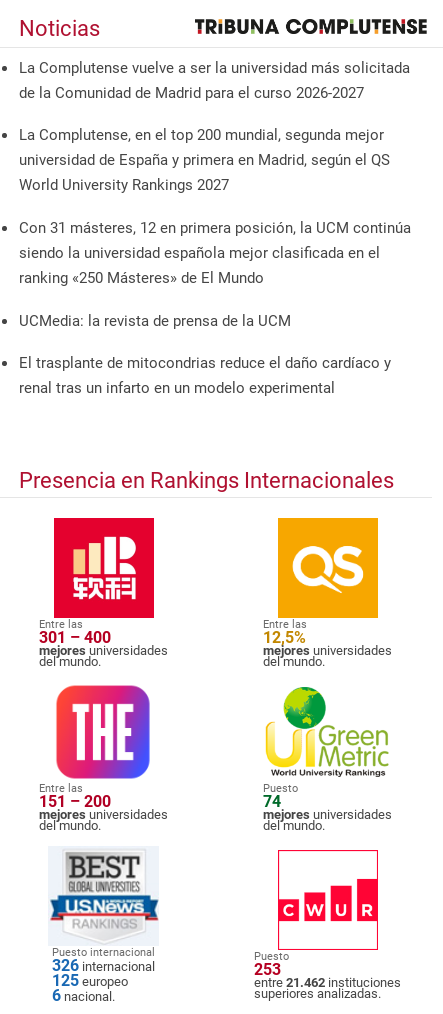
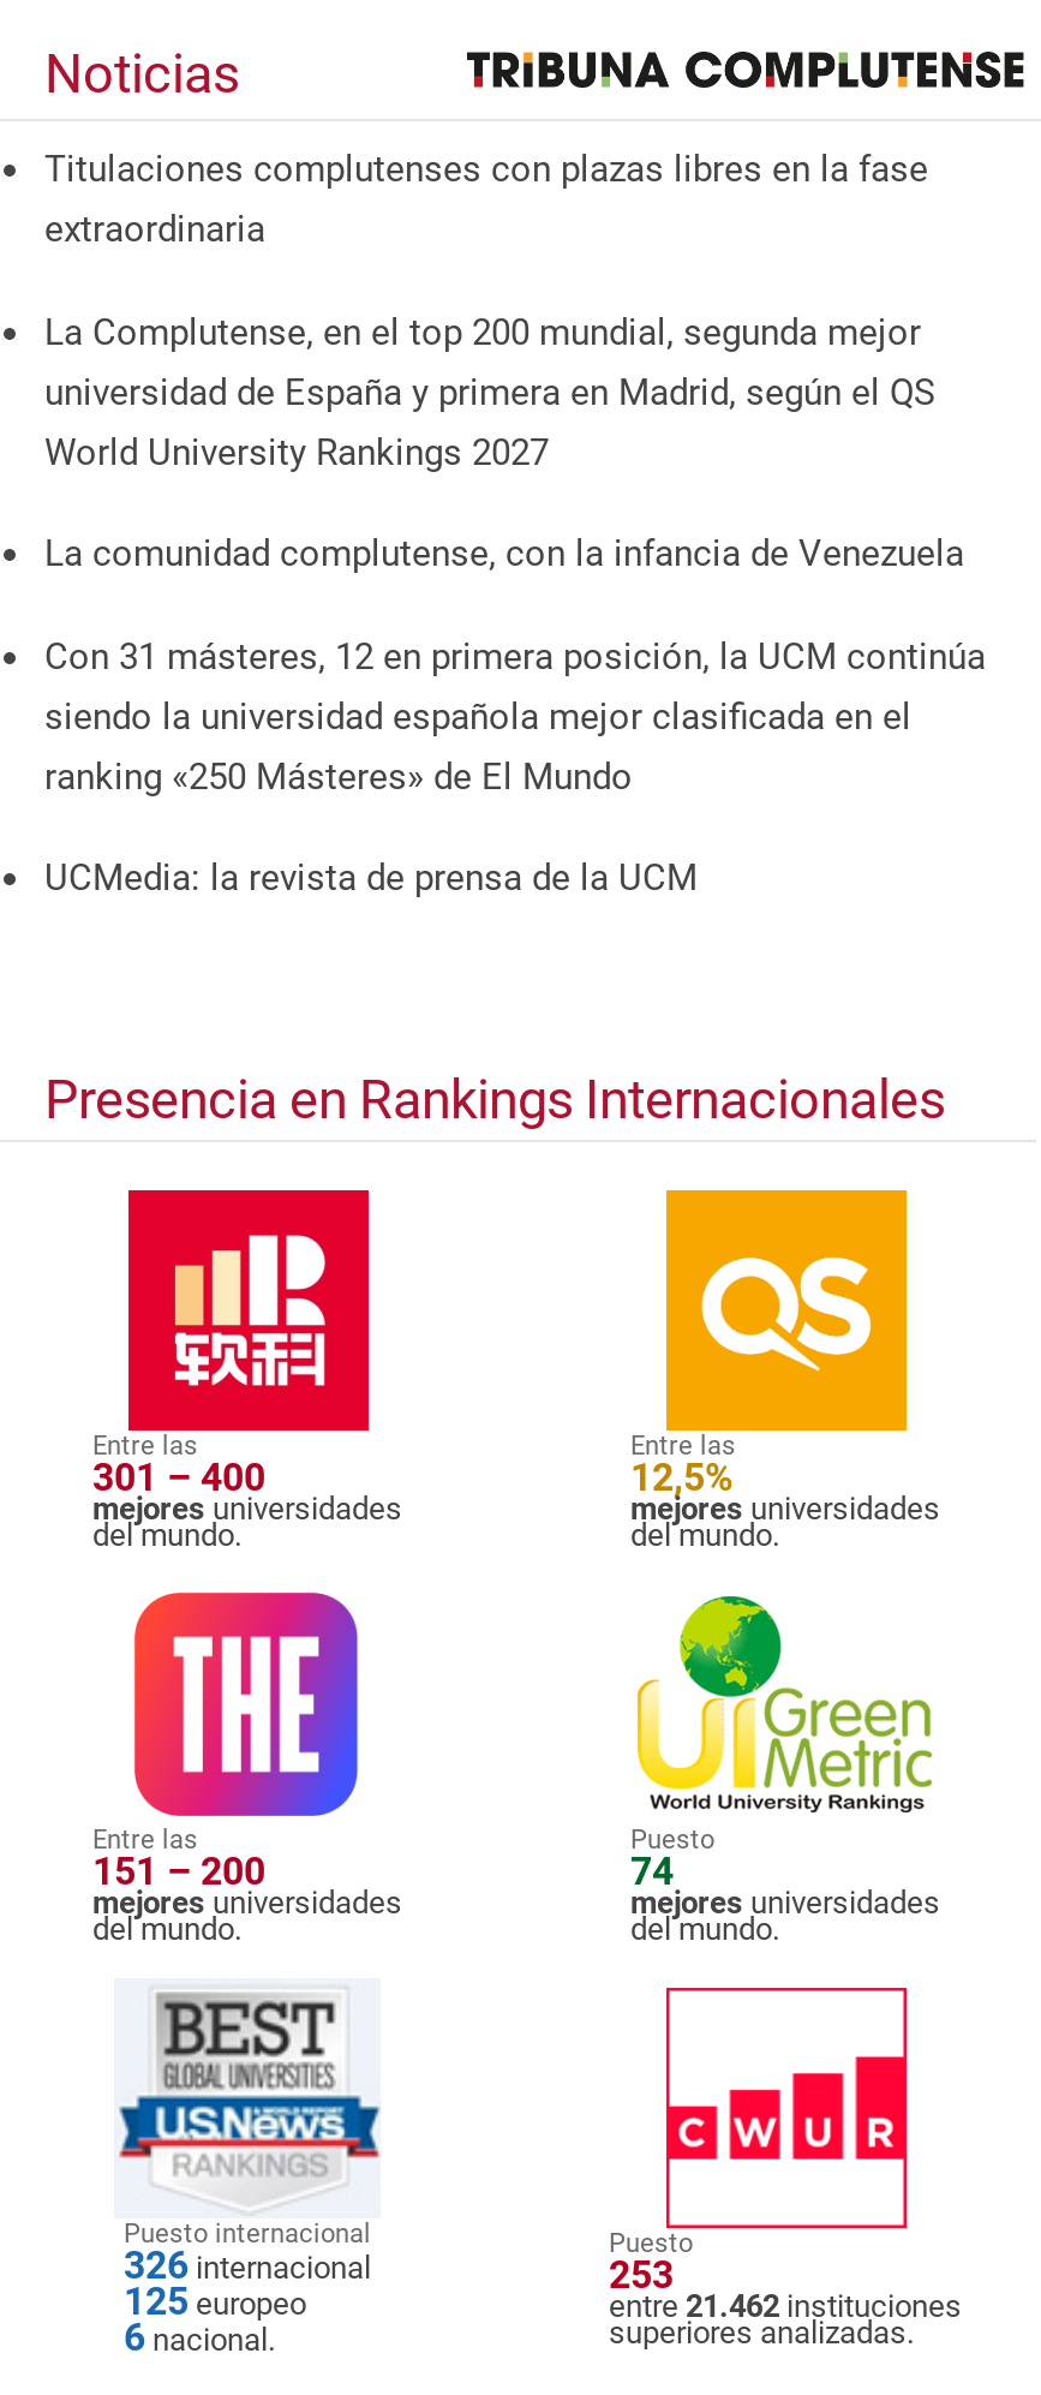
[19,59,410,102] La Complutense vuelve a ser la universidad más solicitada | de la Comunidad de Madrid para el curso 2026-2027 -> [44,147,928,251] Titulaciones complutenses con plazas libres en la fase | extraordinaria
none -> [44,532,964,575] La comunidad complutense, con la infancia de Venezuela
moved [19,219,411,330] -> [44,634,986,900]: Con 31 másteres, 12 en primera posición, la UCM continúa | siendo la universidad española mejor clasificada en el | ranking «250 Másteres» de El Mundo | UCMedia: la revista de prensa de la UCM
[19,354,391,397] El trasplante de mitocondrias reduce el daño cardíaco y | renal tras un infarto en un modelo experimental -> none

